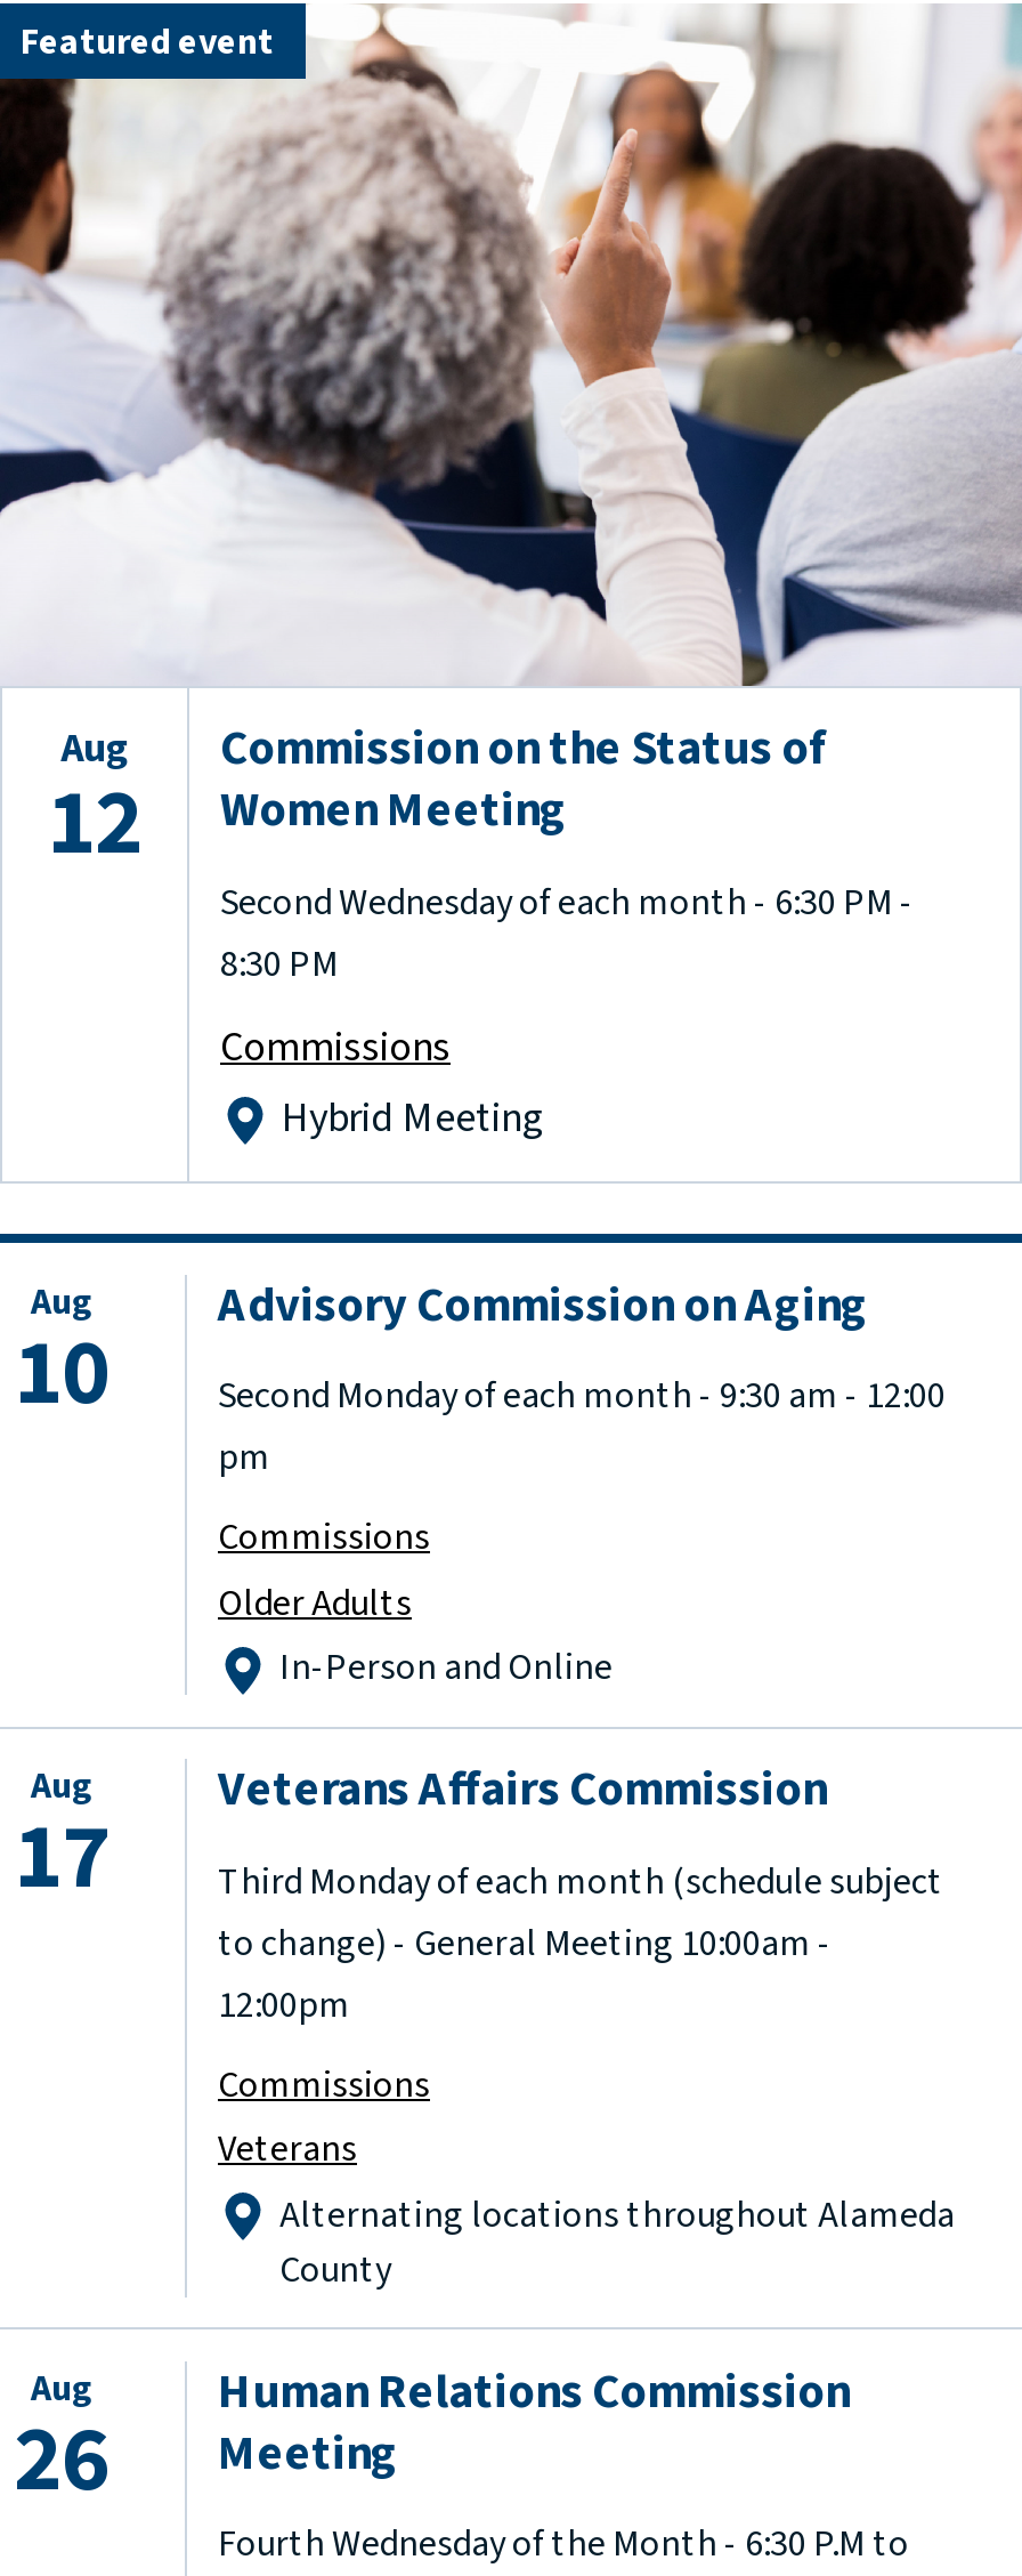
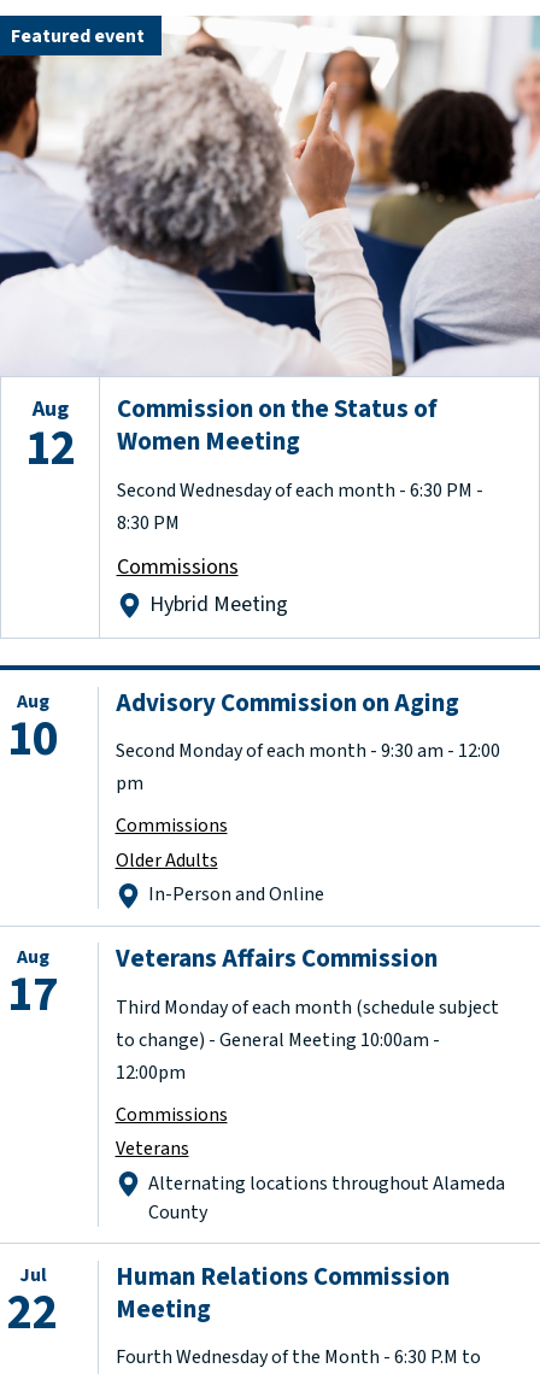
[14,2363,109,2525] Aug | 26 -> [7,1262,58,1347] Jul | 22

